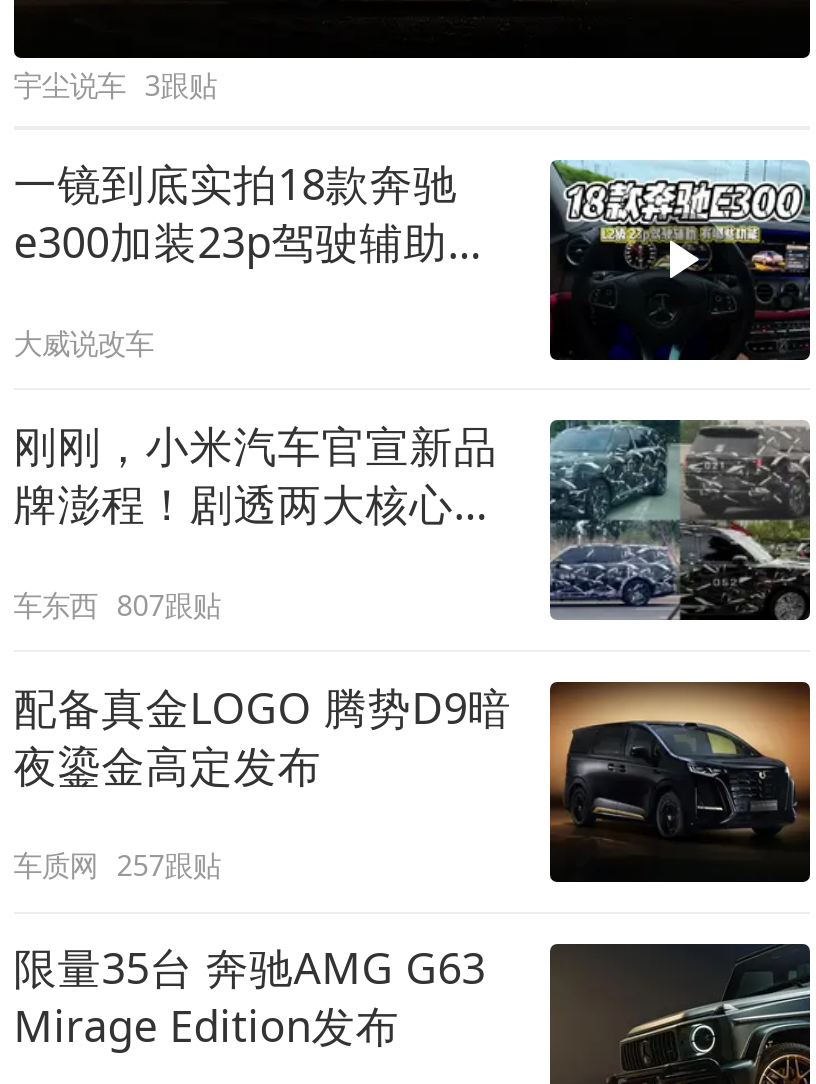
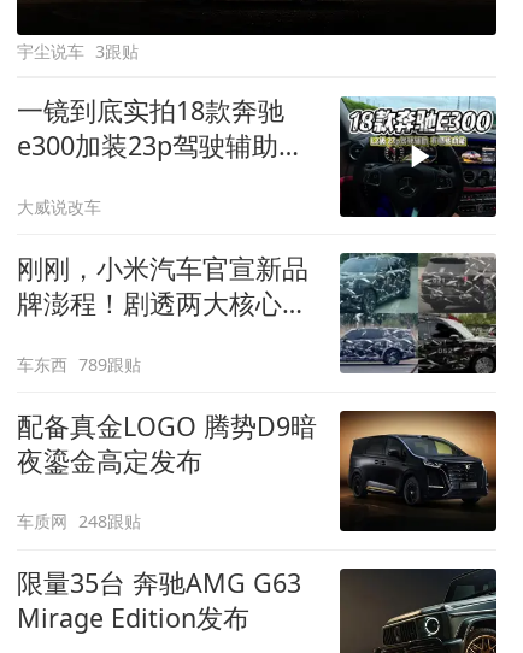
[13,585,221,623] 车东西 807跟贴 -> [17,352,141,375] 车东西 789跟贴
[13,846,221,884] 车质网 257跟贴 -> [17,510,141,533] 车质网 248跟贴

